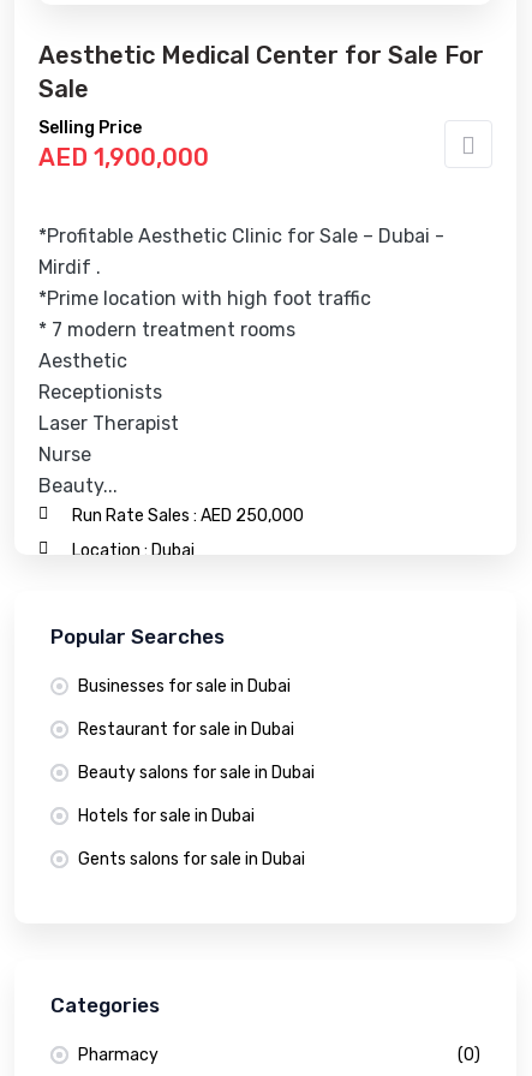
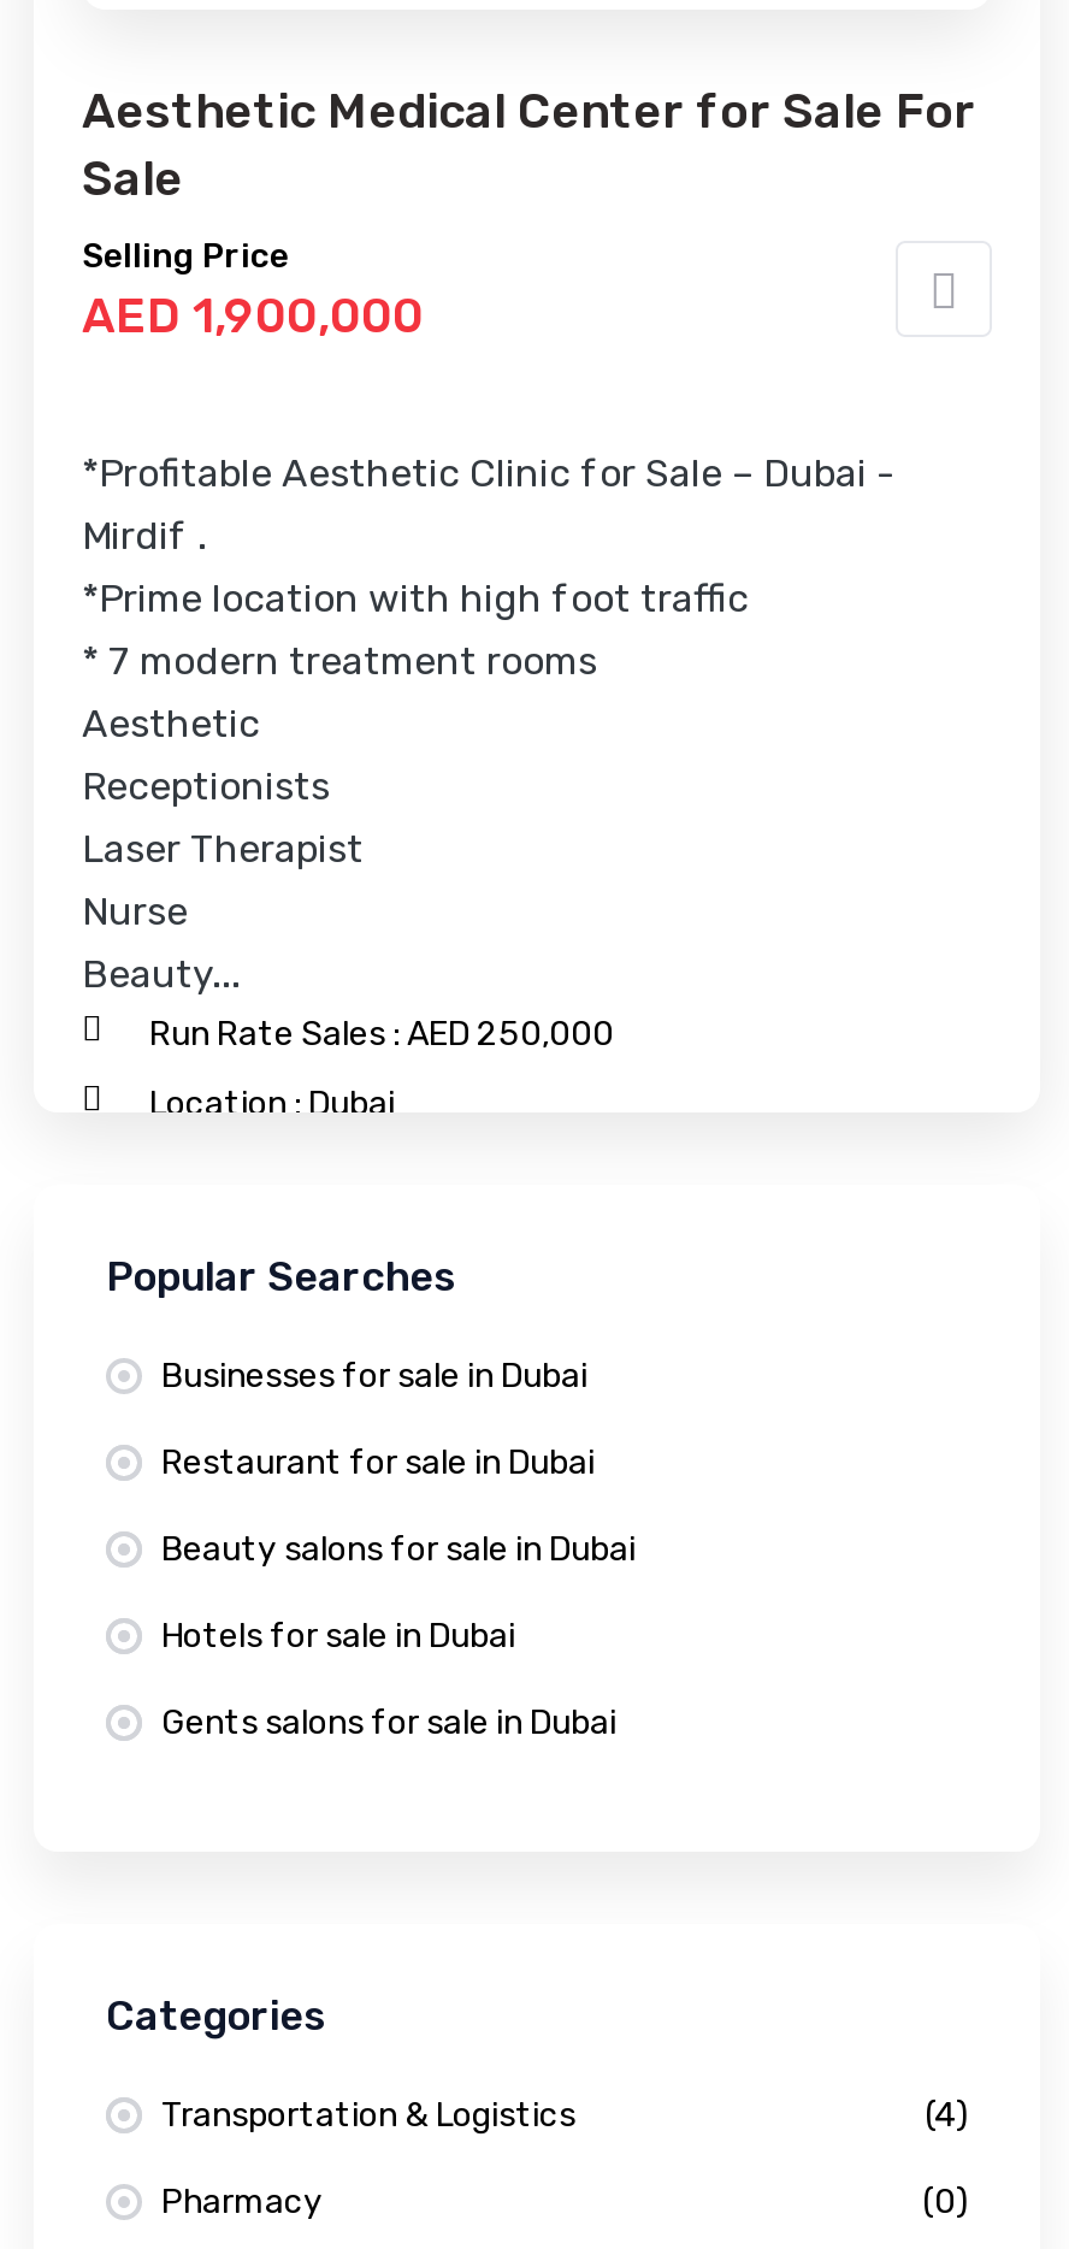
none -> [161,2094,968,2135] Transportation & Logistics | (4)

